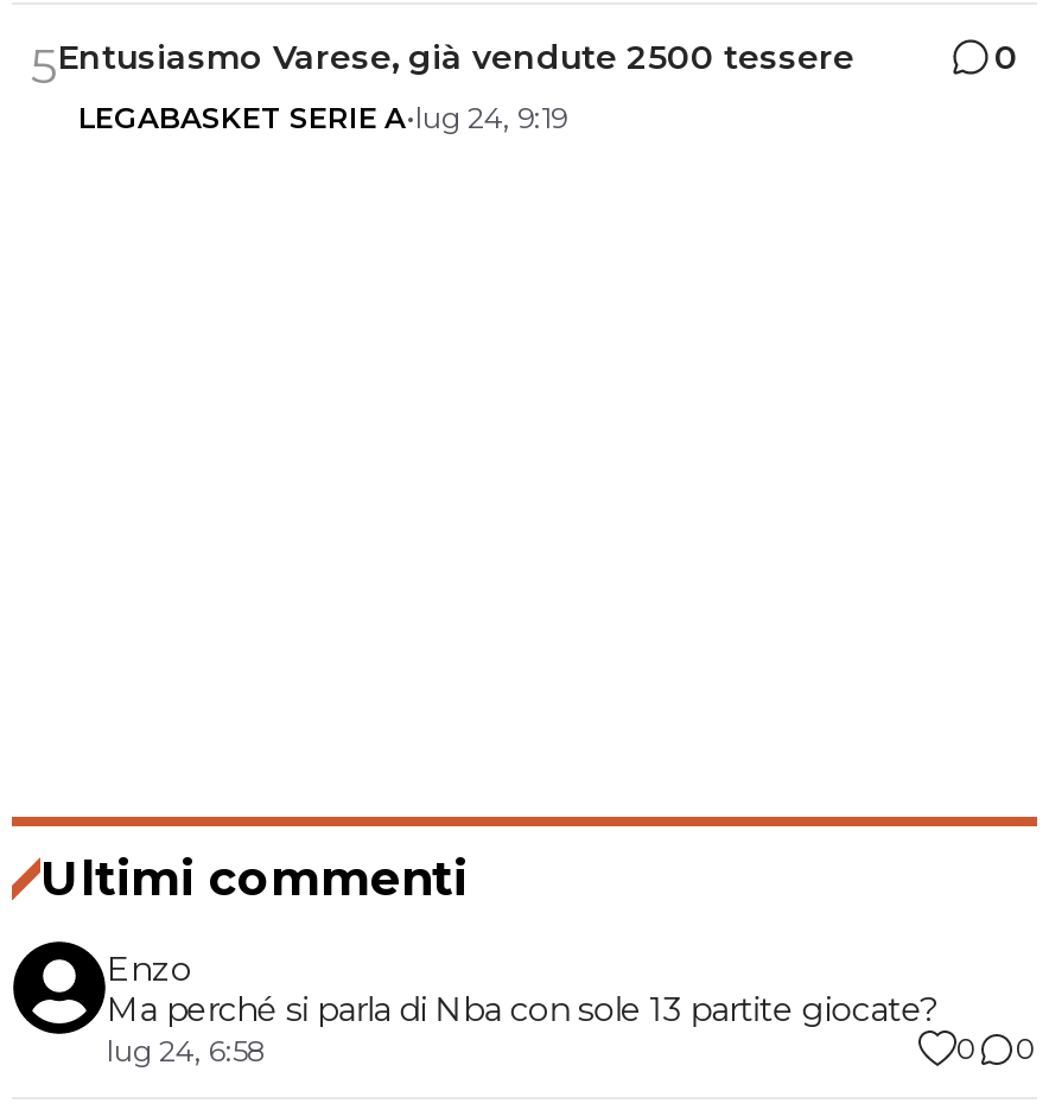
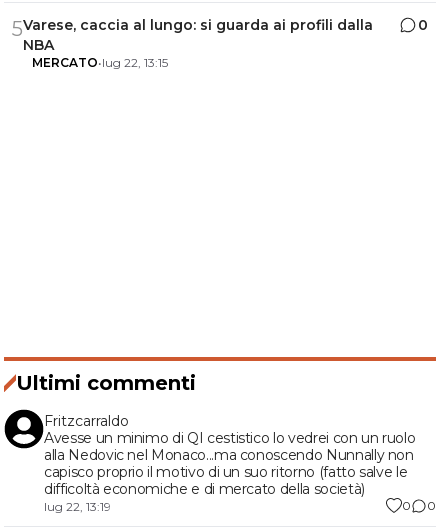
[31,36,854,96] 5Entusiasmo Varese, già vendute 2500 tessere -> [12,16,373,54] 5Varese, caccia al lungo: si guarda ai profili dalla | NBA
[78,100,567,136] LEGABASKET SERIE A•lug 24, 9:19 -> [32,55,168,70] MERCATO•lug 22, 13:15
[107,948,938,1068] Enzo | Ma perché si parla di Nba con sole 13 partite giocate? | lug 24, 6:58 -> [44,412,415,514] Fritzcarraldo | Avesse un minimo di QI cestistico lo vedrei con un ruolo | alla Nedovic nel Monaco...ma conoscendo Nunnally non | capisco proprio il motivo di un suo ritorno (fatto salve le | difficoltà economiche e di mercato della società) | lug 22, 13:19

